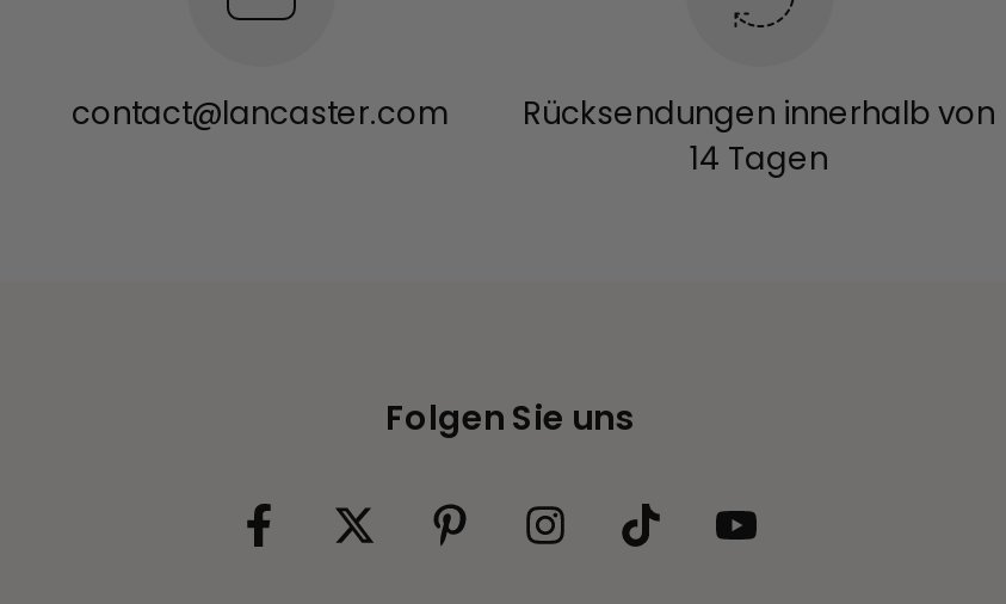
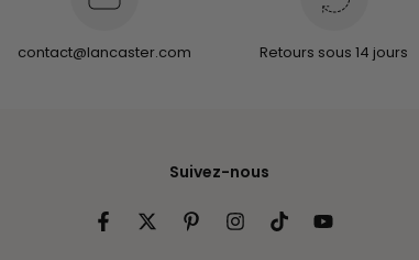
[523,90,995,180] Rücksendungen innerhalb von | 14 Tagen -> [260,41,408,62] Retours sous 14 jours
[385,393,634,440] Folgen Sie uns -> [169,160,269,182] Suivez-nous

